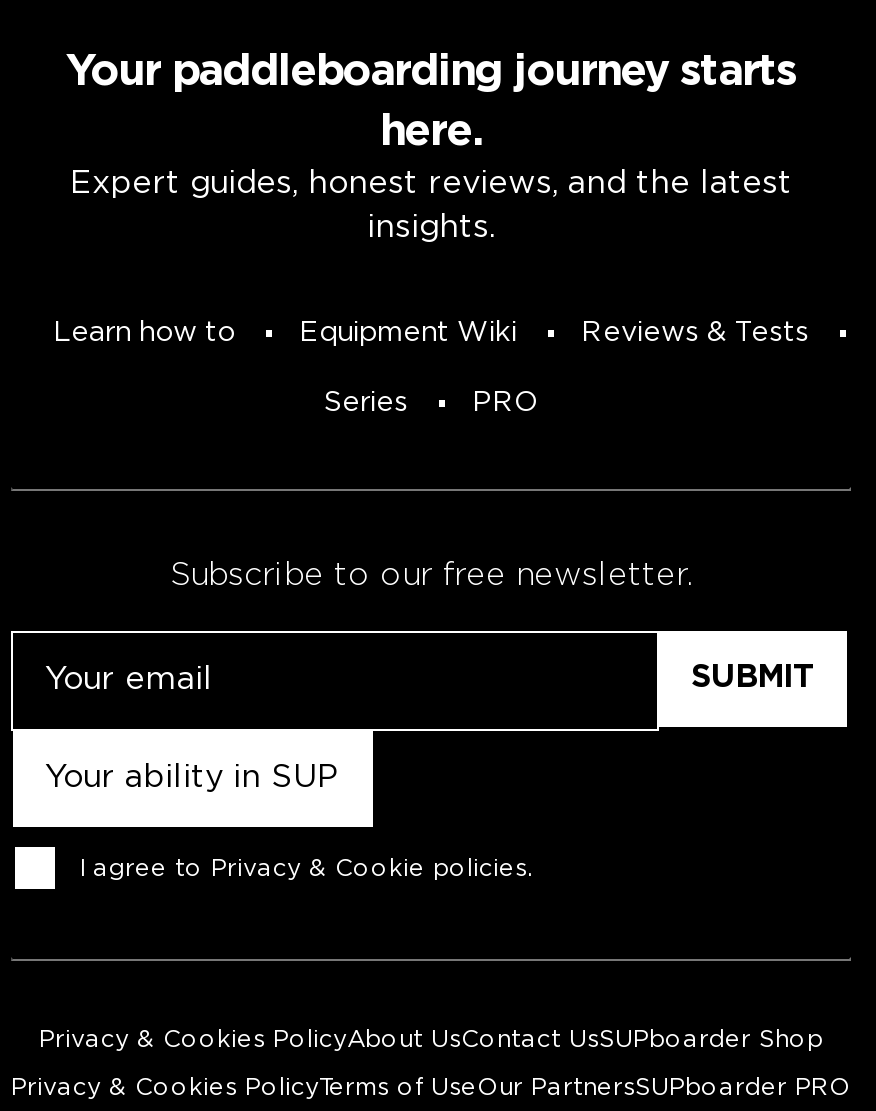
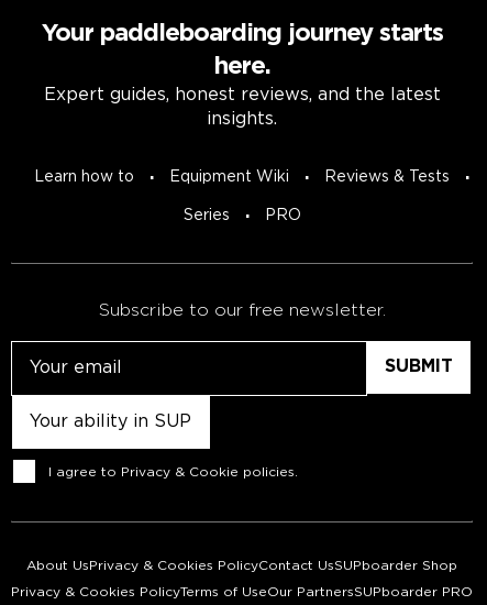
[39,1028,823,1050] Privacy & Cookies PolicyAbout UsContact UsSUPboarder Shop -> [26,560,457,572] About UsPrivacy & Cookies PolicyContact UsSUPboarder Shop

